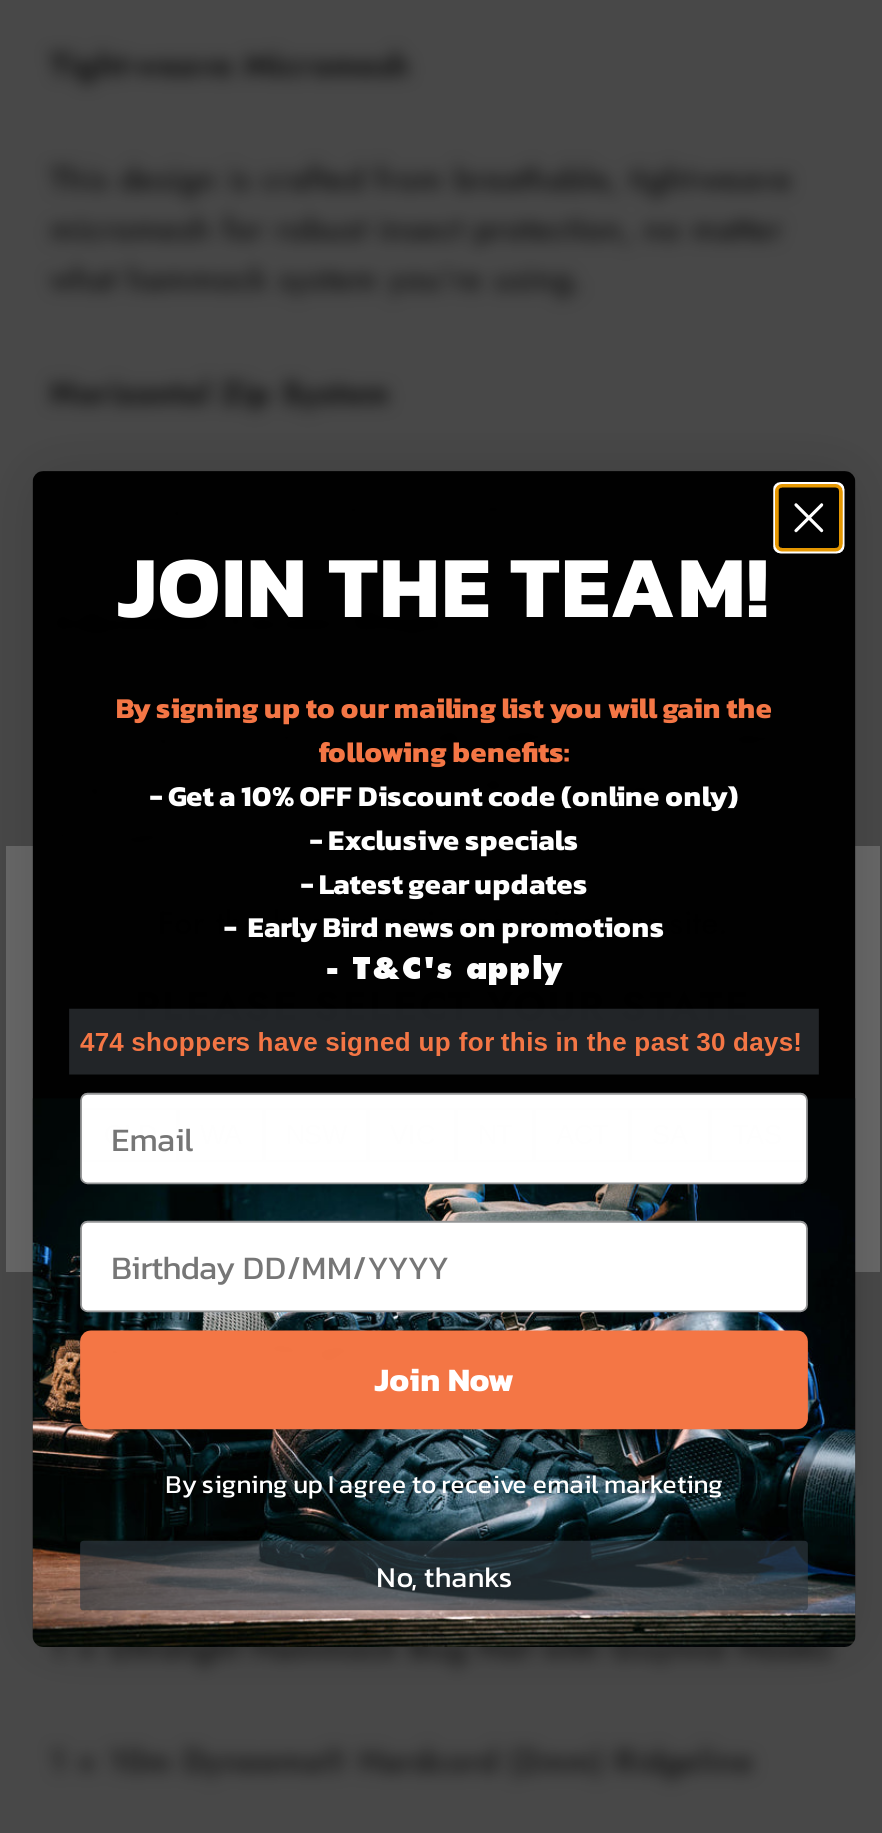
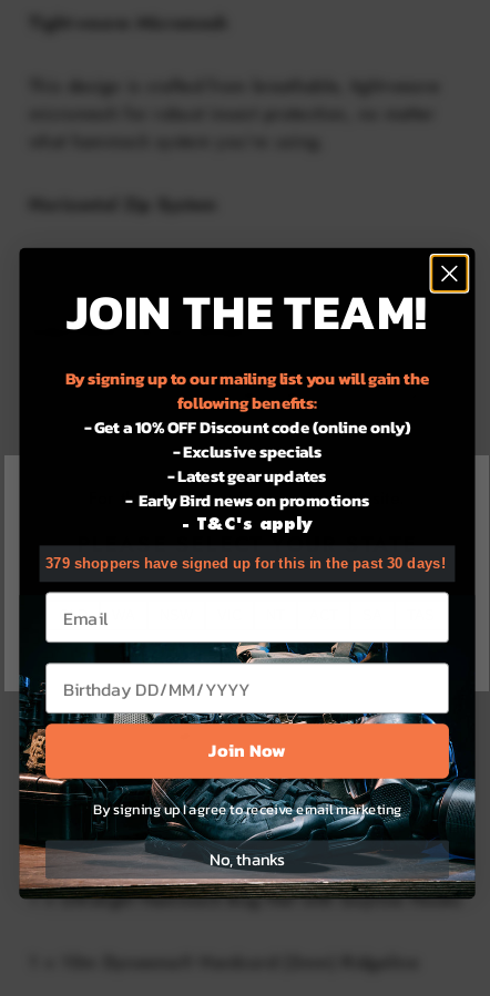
[79,1027,801,1056] 474 shoppers have signed up for this in the past 30 days! -> [45,556,445,572] 379 shoppers have signed up for this in the past 30 days!

